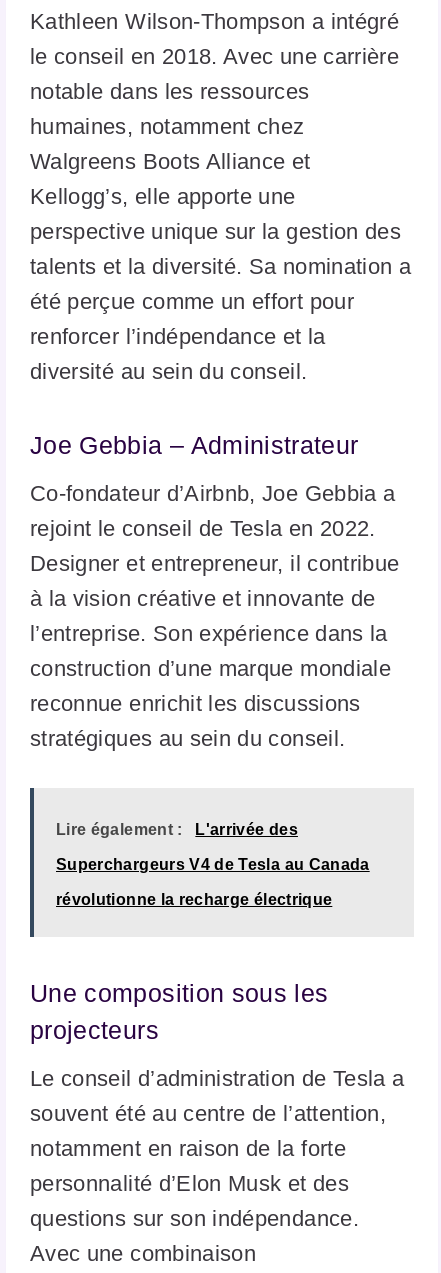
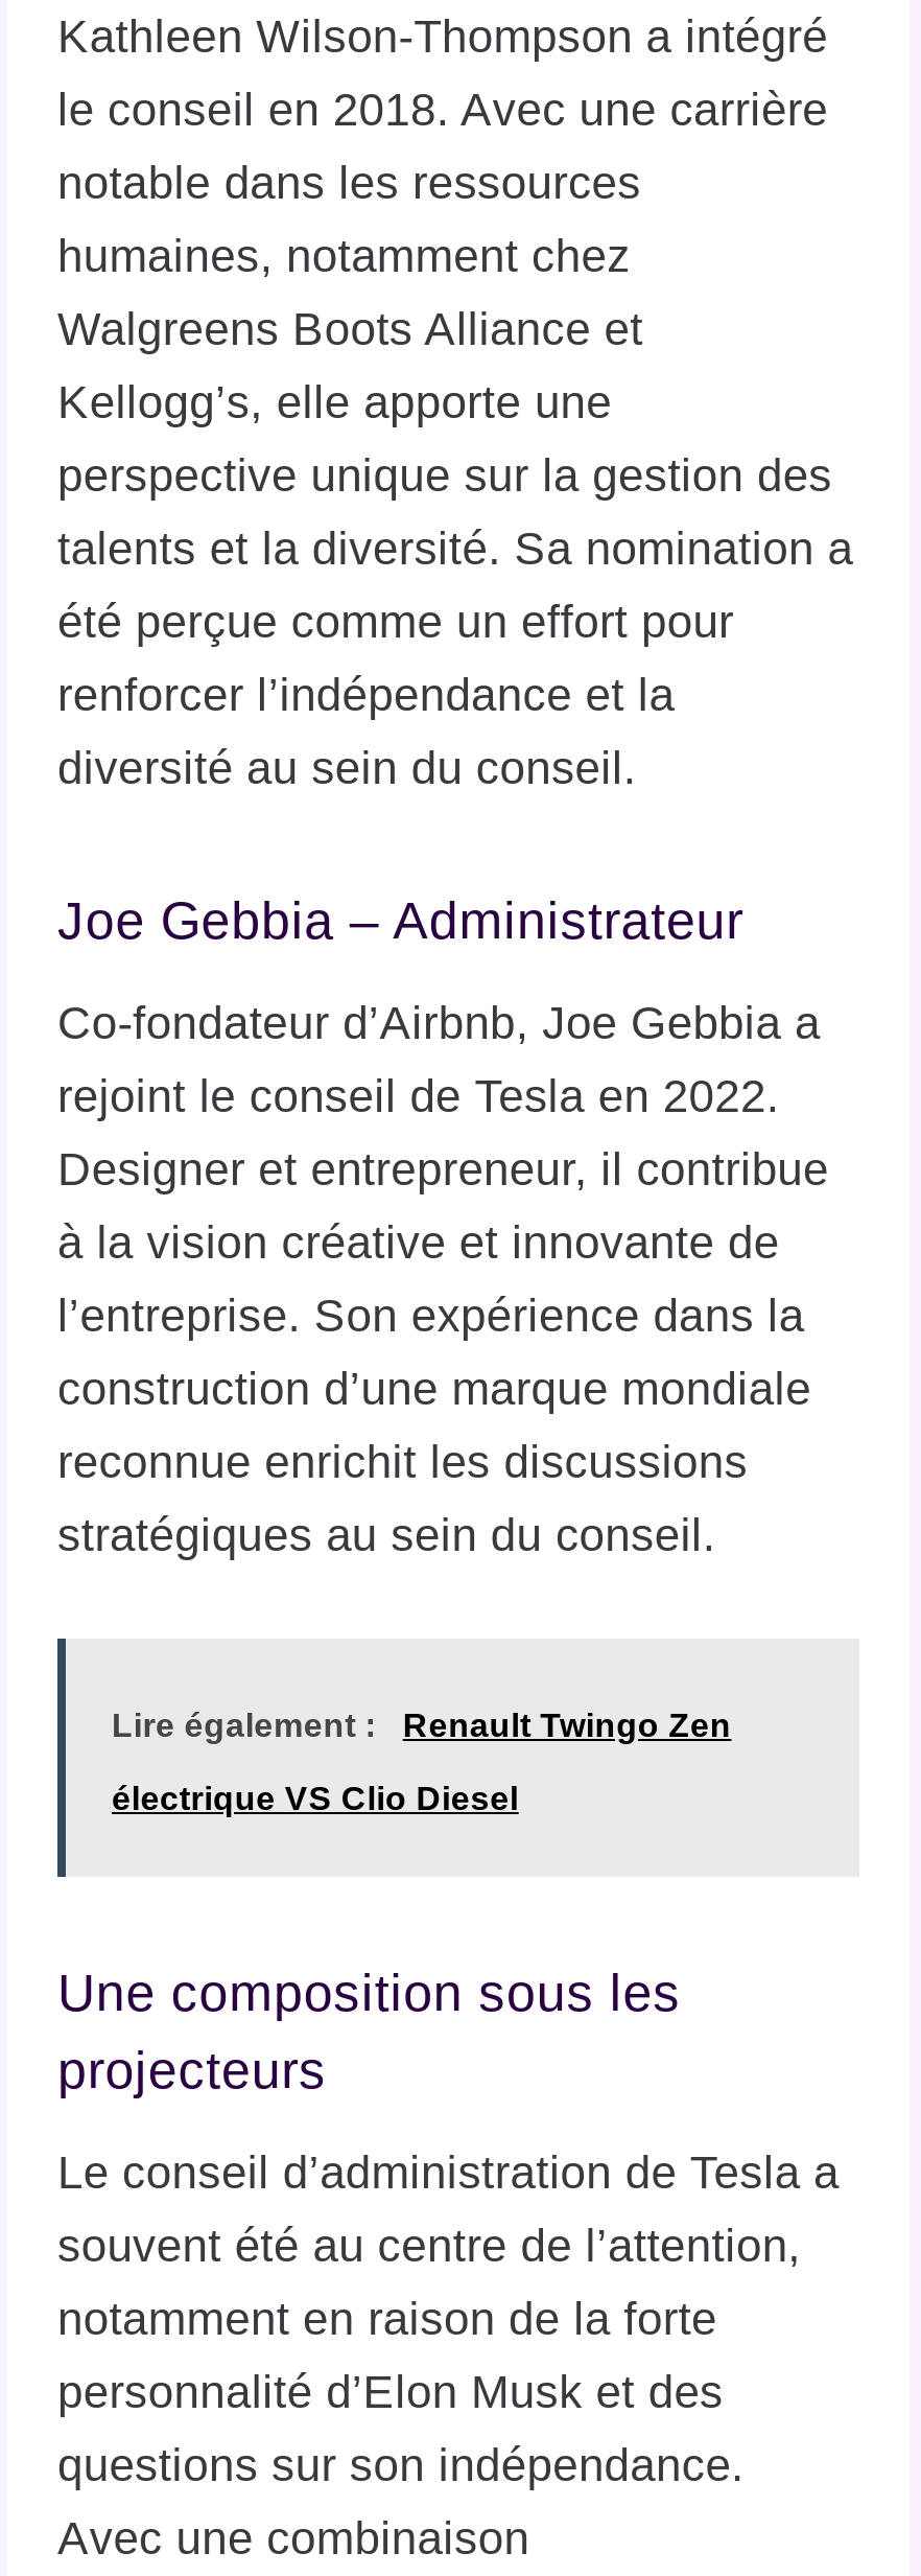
[56,821,370,908] L'arrivée des | Superchargeurs V4 de Tesla au Canada | révolutionne la recharge électrique -> [112,1708,731,1816] Renault Twingo Zen | électrique VS Clio Diesel

